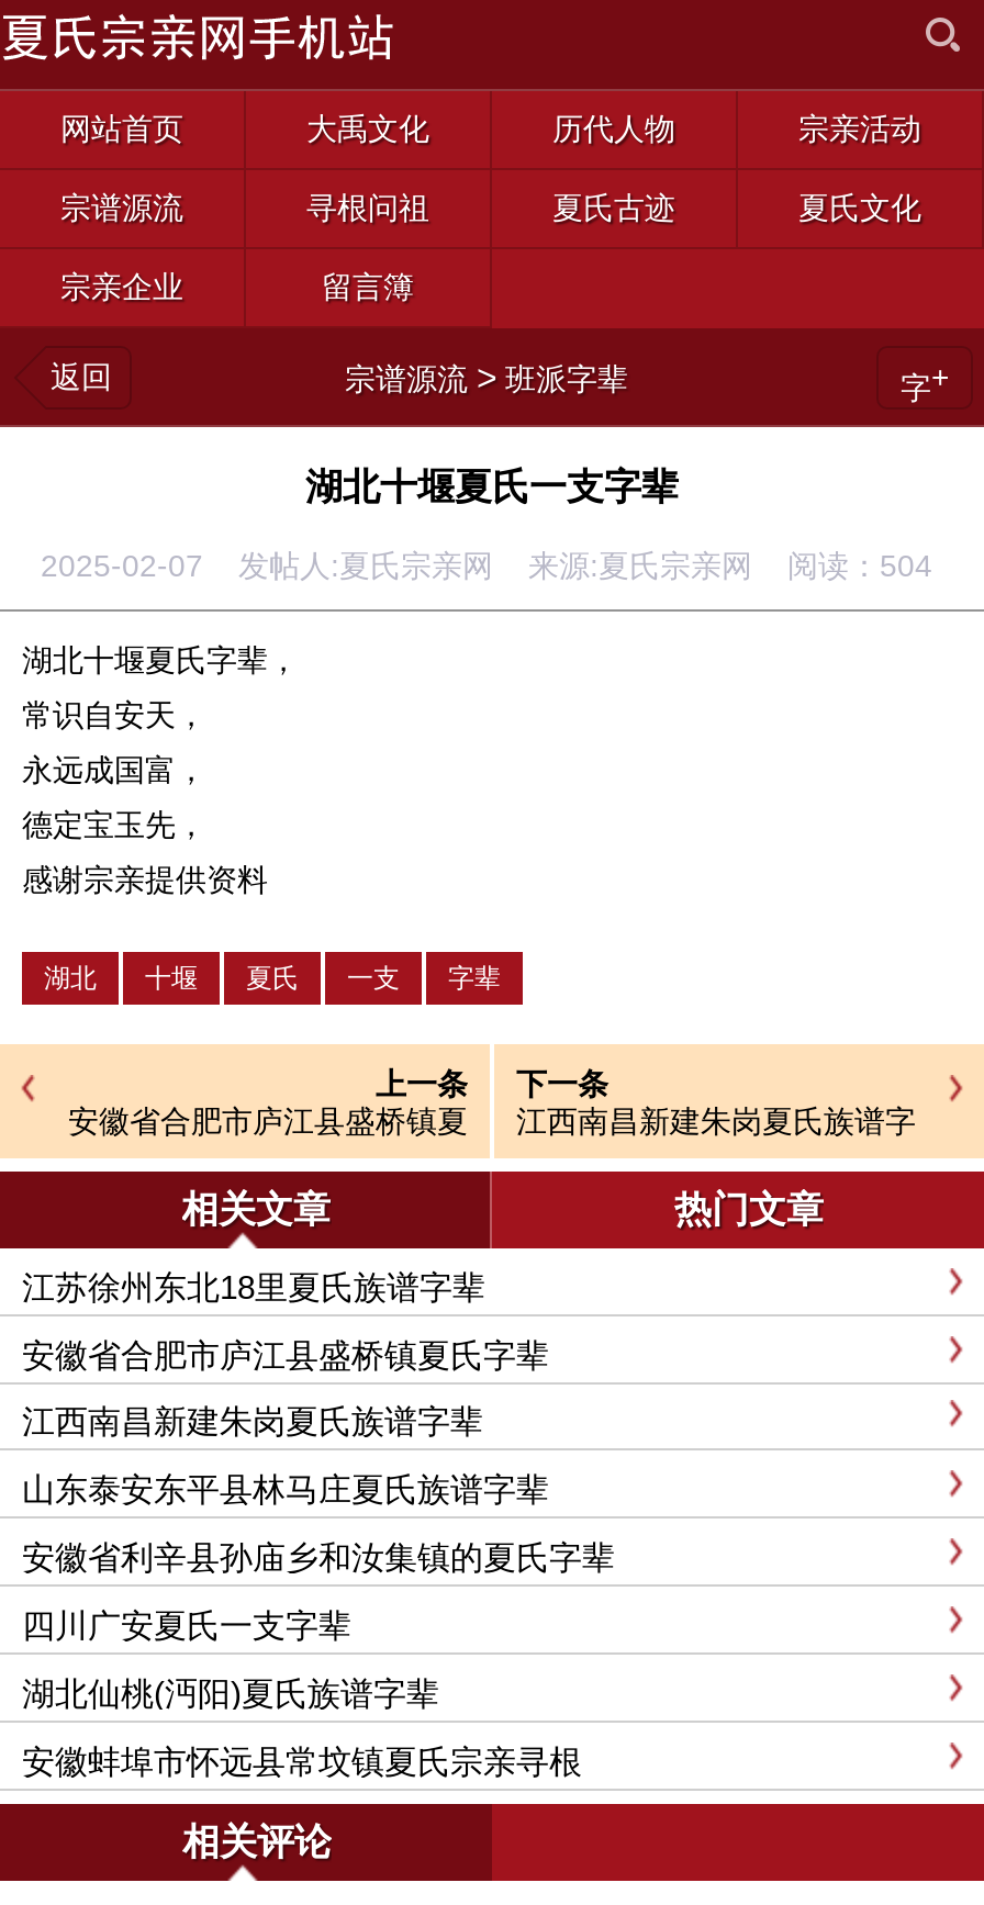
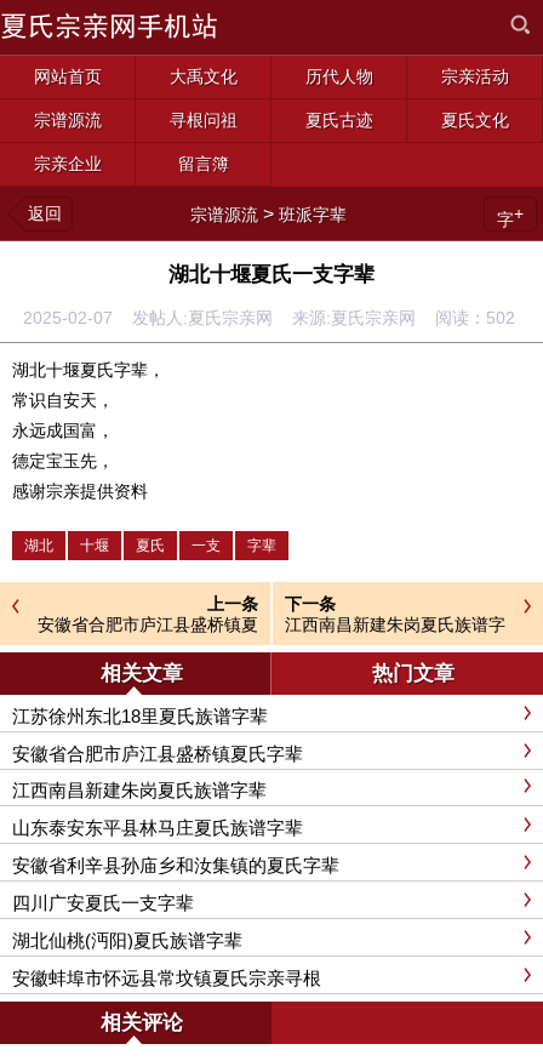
[41,548,932,583] 2025-02-07 发帖人:夏氏宗亲网 来源:夏氏宗亲网 阅读：504 -> [22,308,515,327] 2025-02-07 发帖人:夏氏宗亲网 来源:夏氏宗亲网 阅读：502

